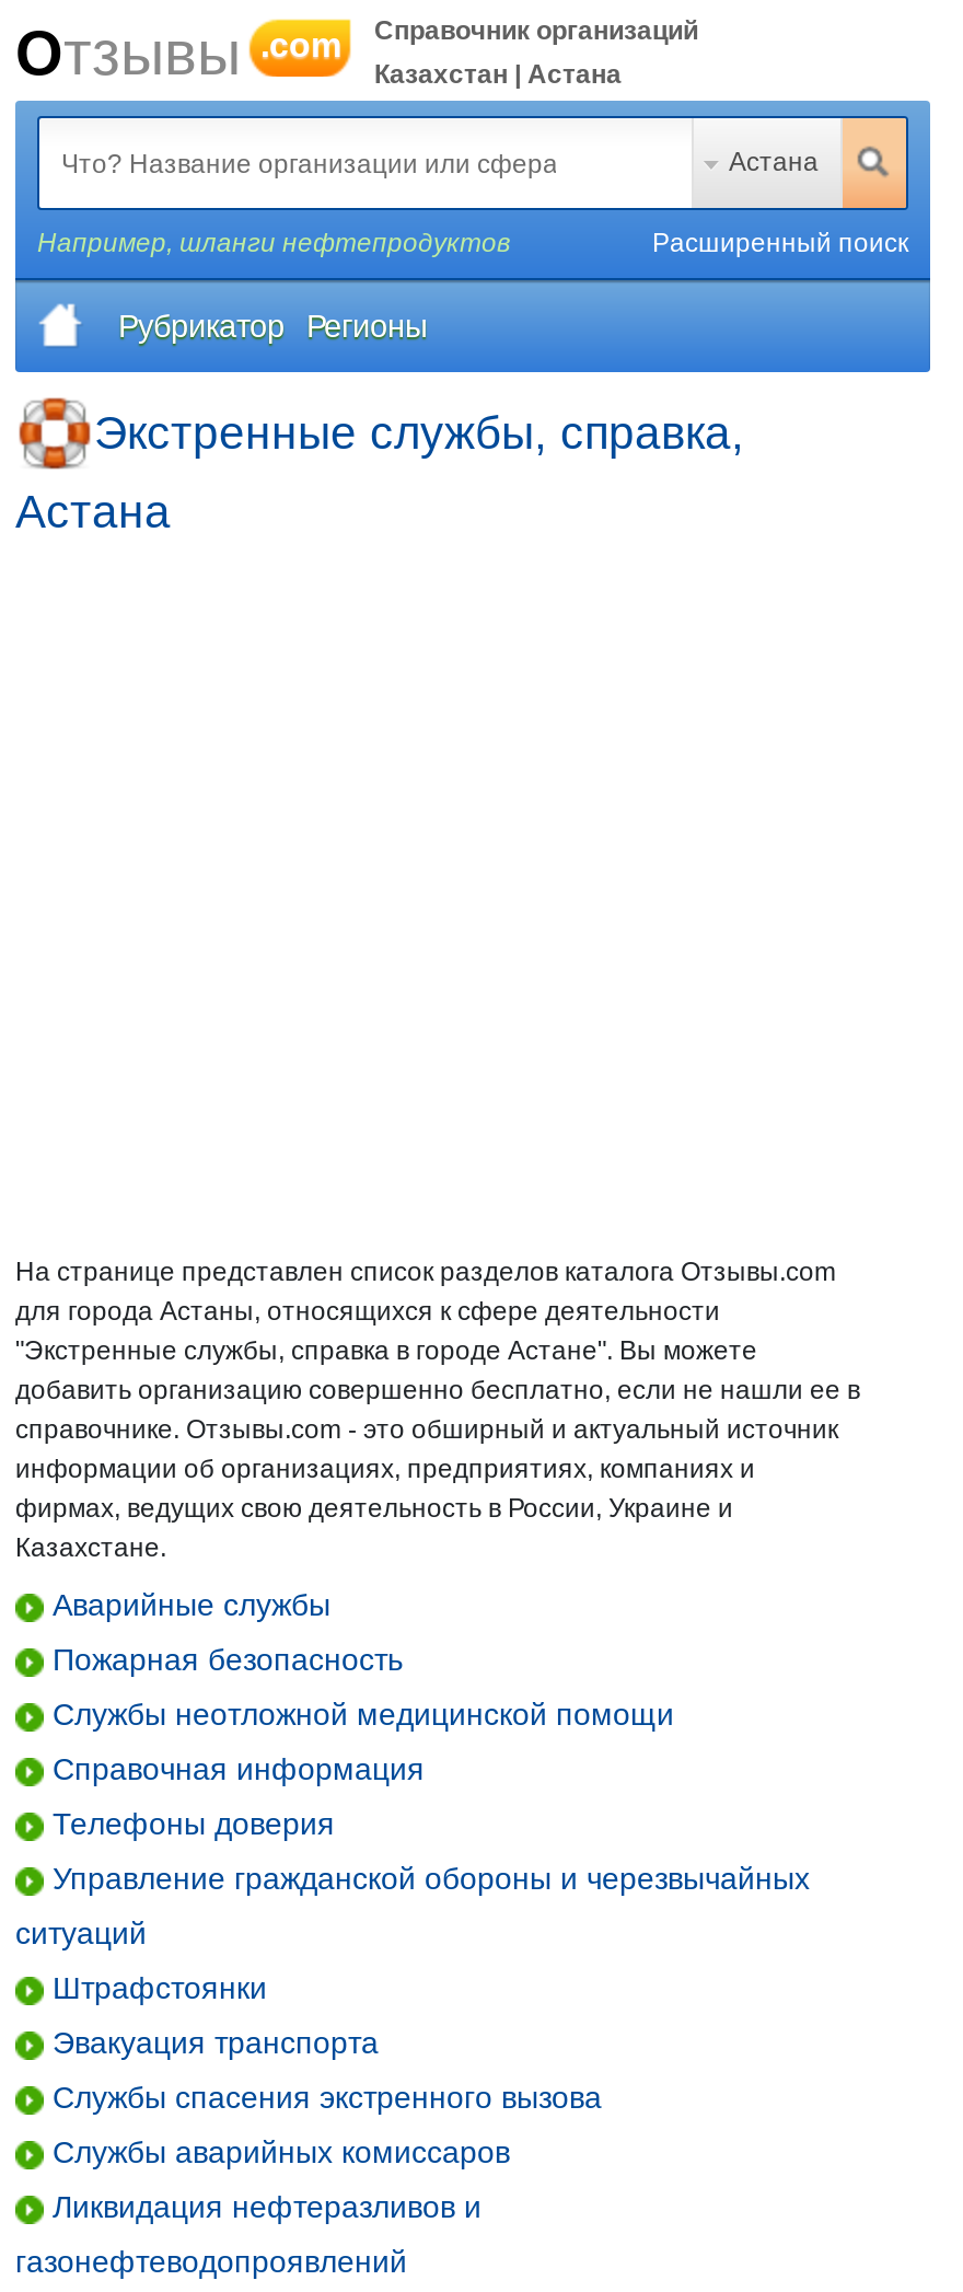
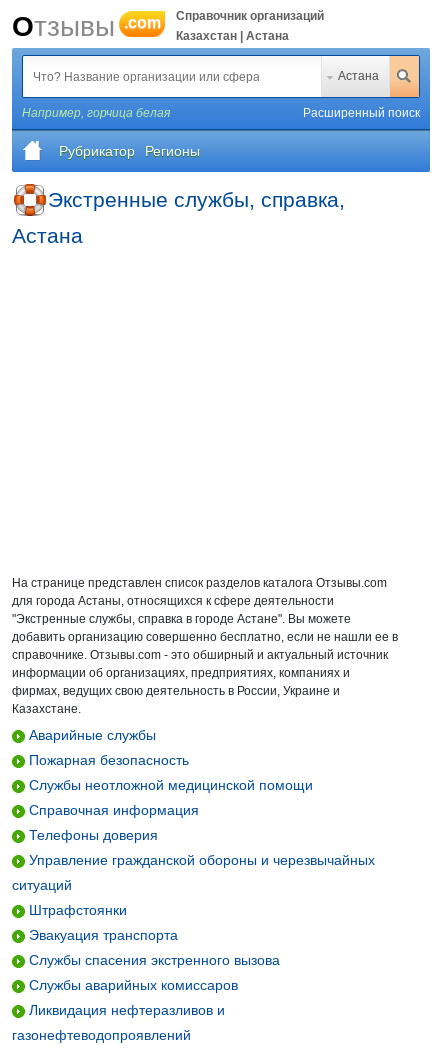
[37,228,510,258] Например, шланги нефтепродуктов -> [22,106,170,120] Например, горчица белая

